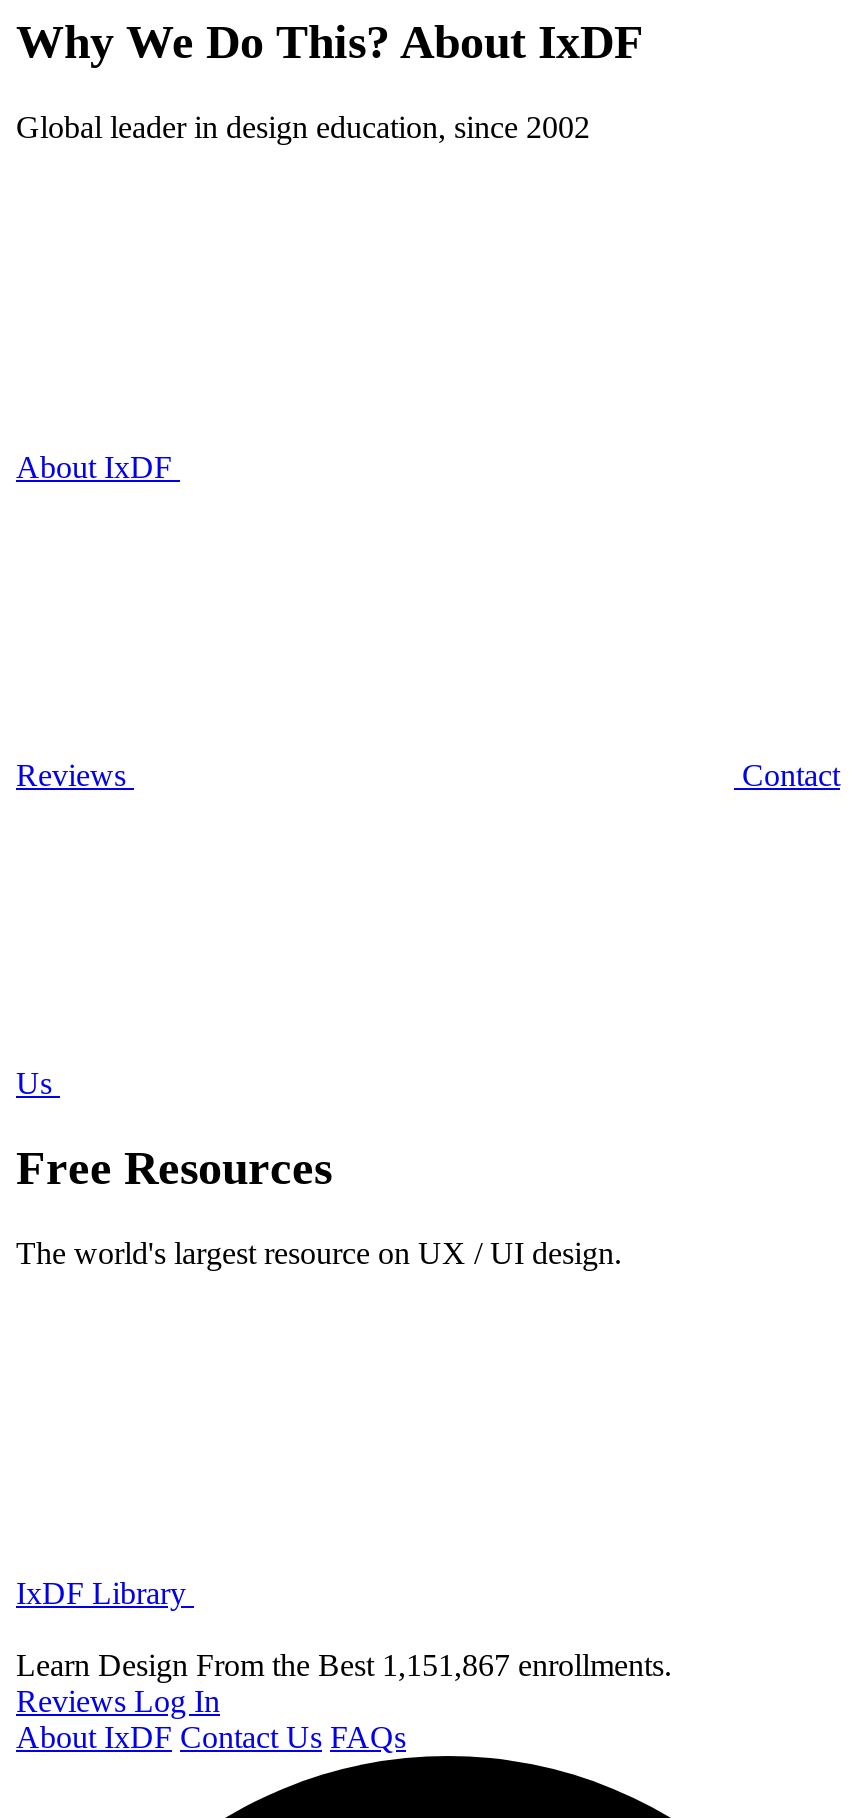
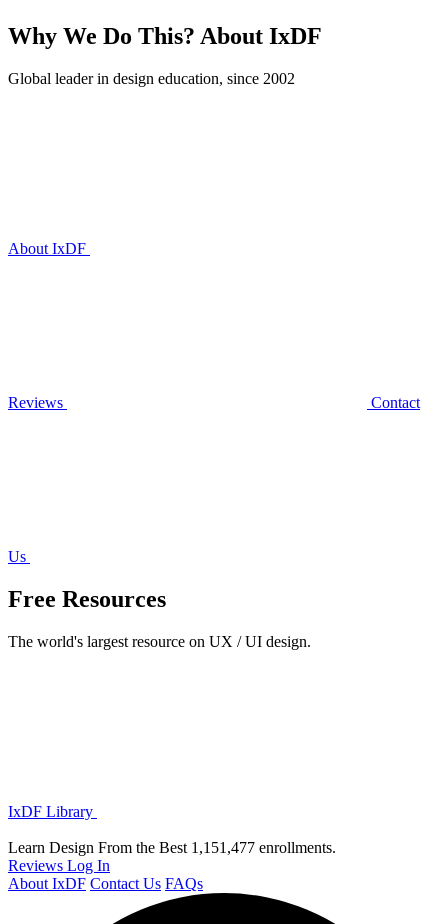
[16,1647,672,1681] Learn Design From the Best 1,151,867 enrollments. -> [8,839,336,856] Learn Design From the Best 1,151,477 enrollments.

